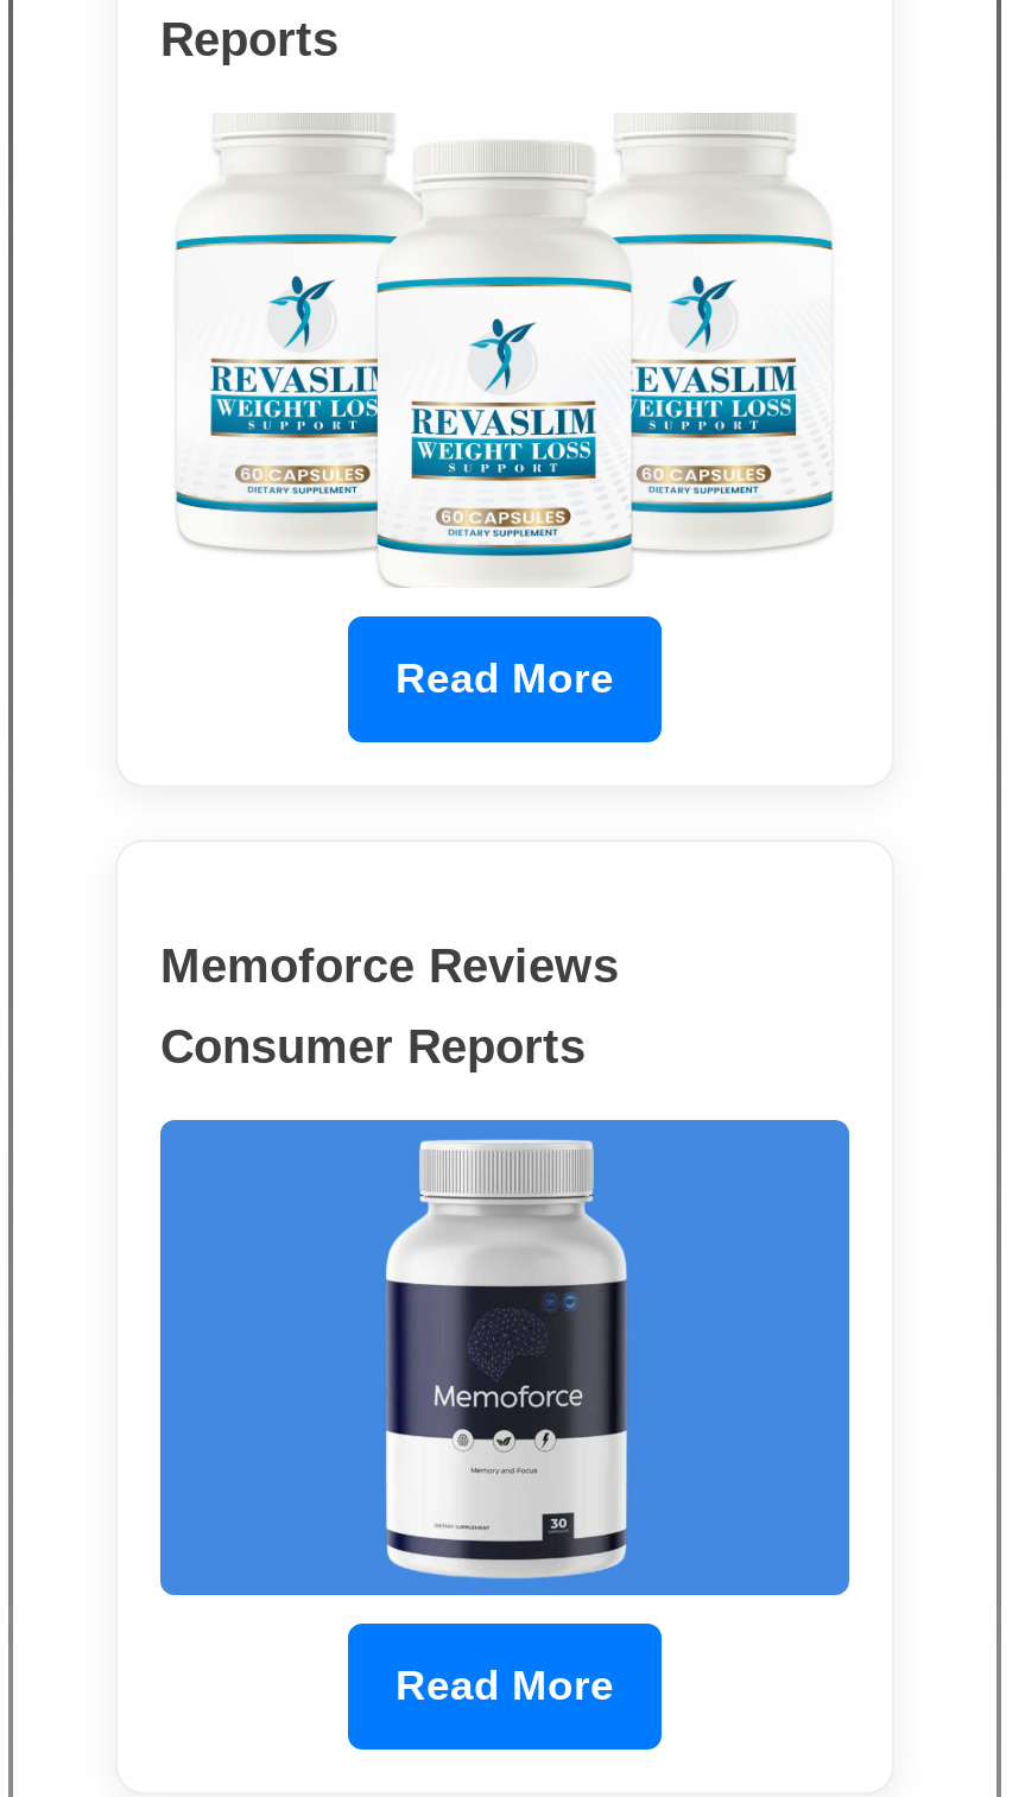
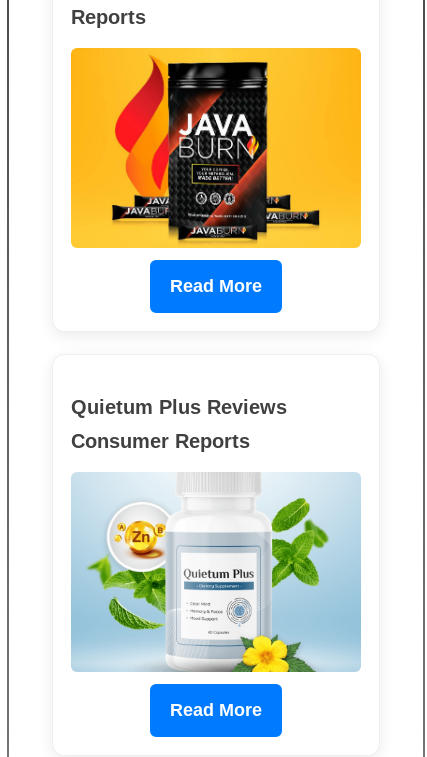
[160,113,849,588] [image] -> [70,47,362,249] [image]
[160,939,619,991] Memoforce Reviews -> [71,396,287,418] Quietum Plus Reviews
[160,1118,849,1597] [image] -> [72,472,360,673] [image]

